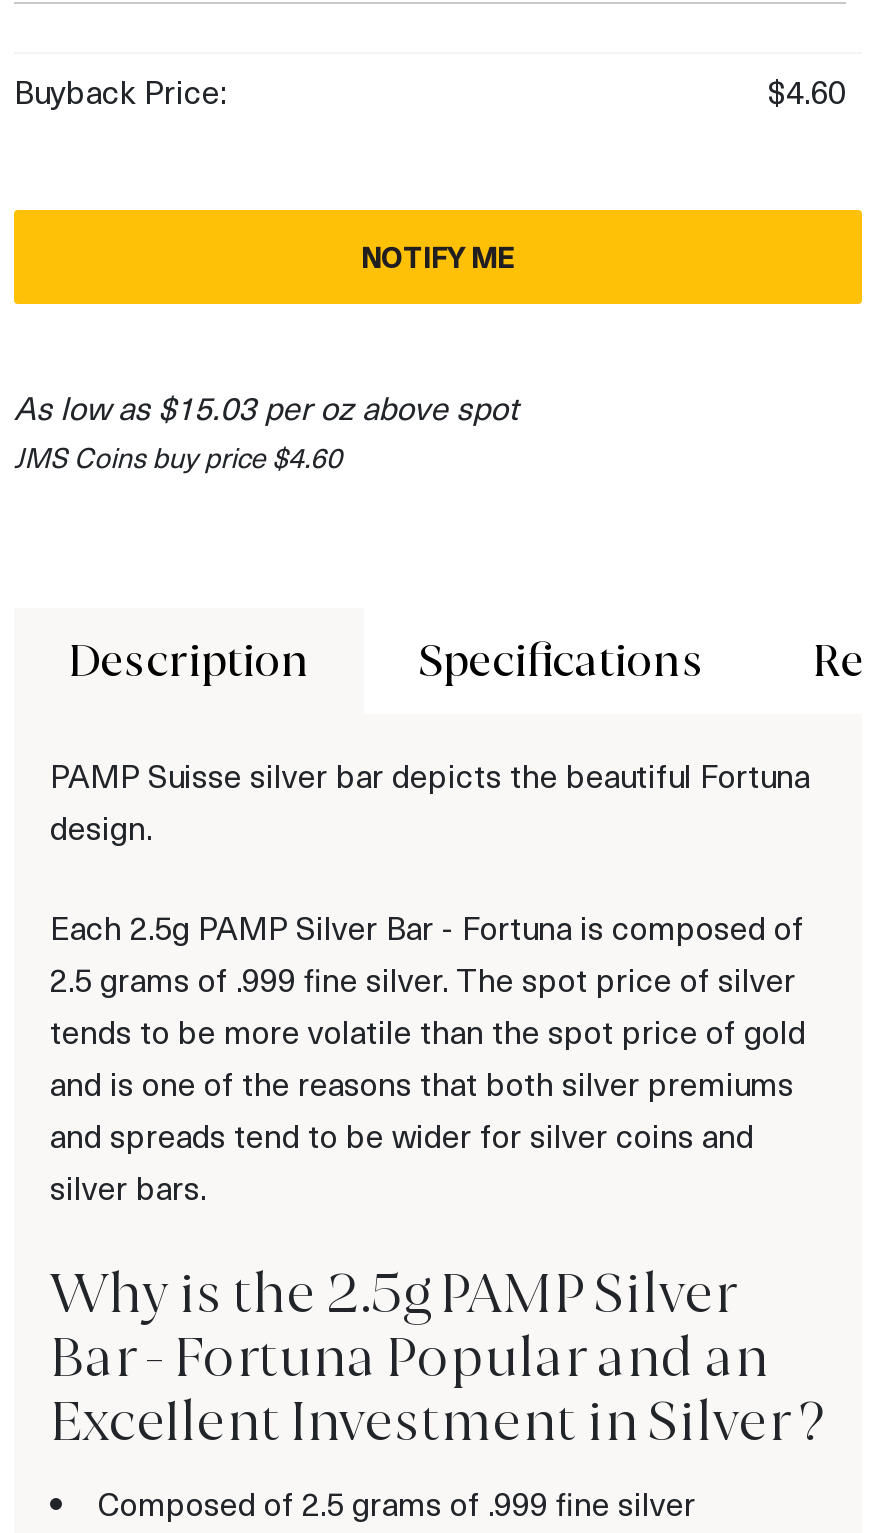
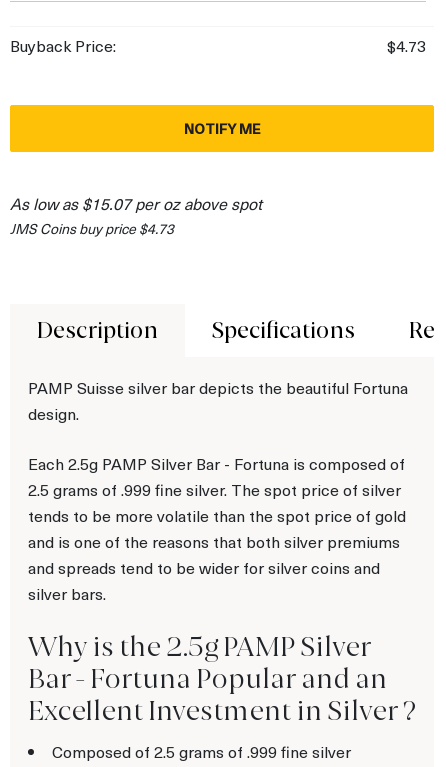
[768,69,846,111] $4.60 -> [387,35,426,56] $4.73
[14,385,518,427] As low as $15.03 per oz above spot -> [10,193,262,214] As low as $15.07 per oz above spot
[14,437,342,475] JMS Coins buy price $4.60 -> [10,219,174,238] JMS Coins buy price $4.73

